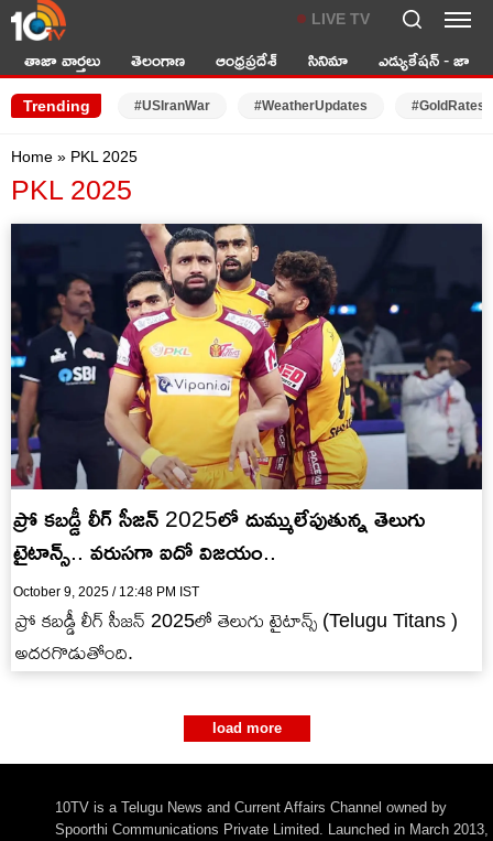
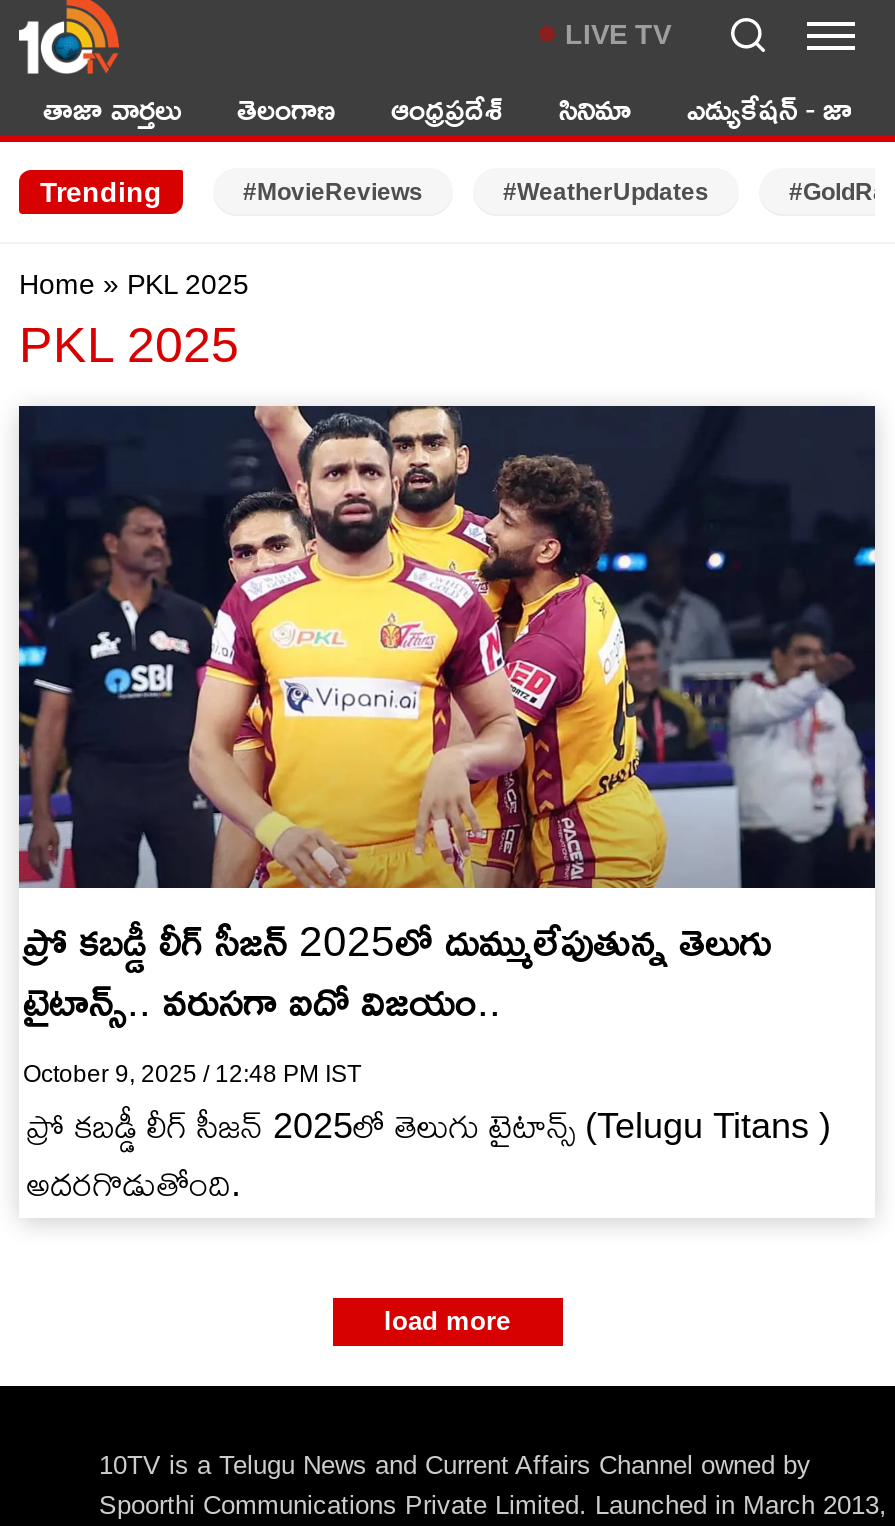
[134,98,210,114] #USIranWar -> [243,178,423,206] #MovieReviews

